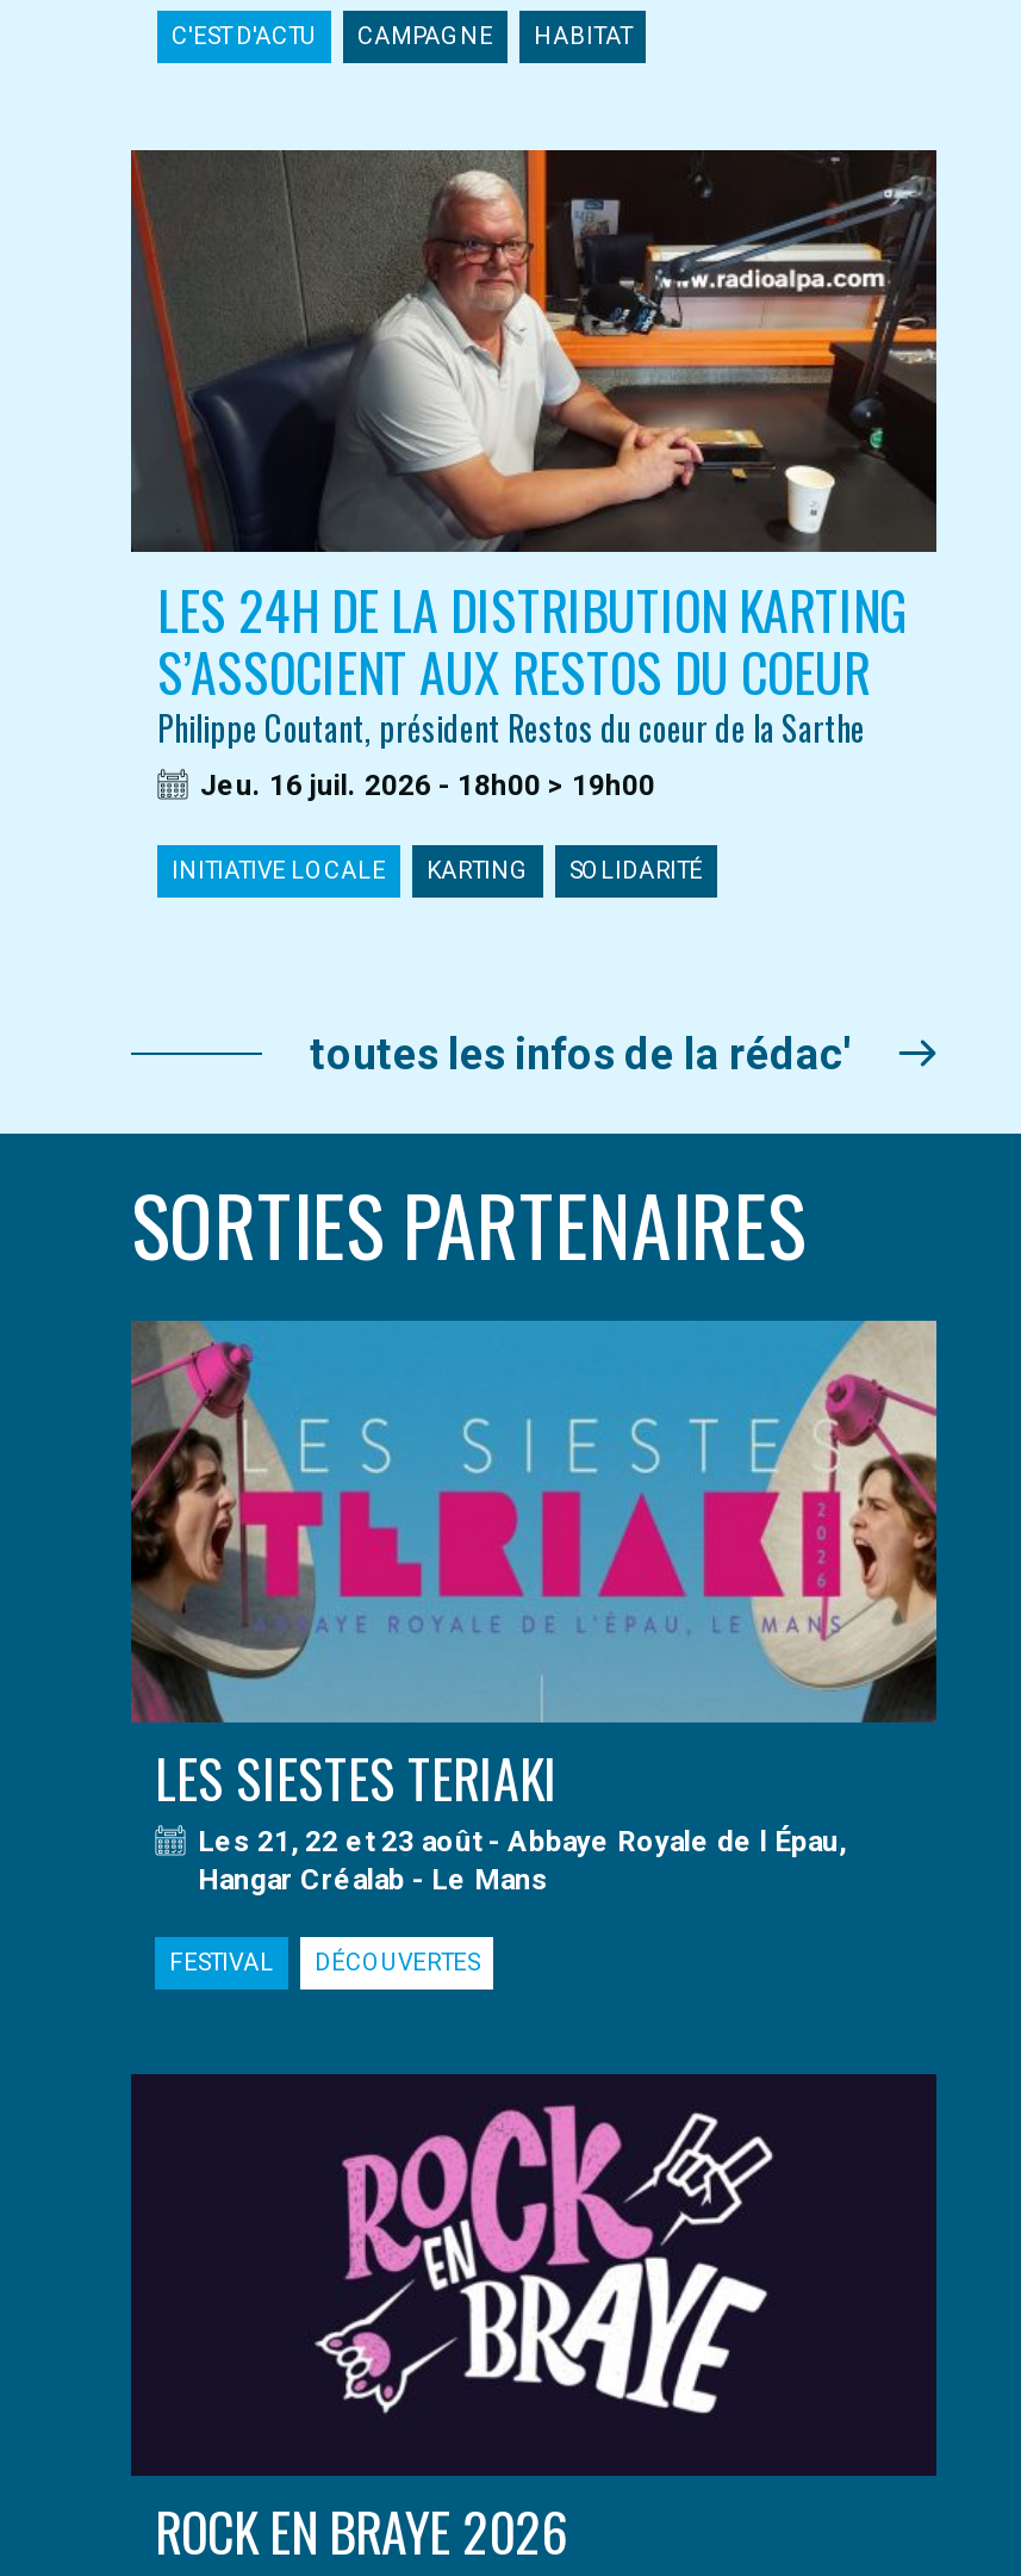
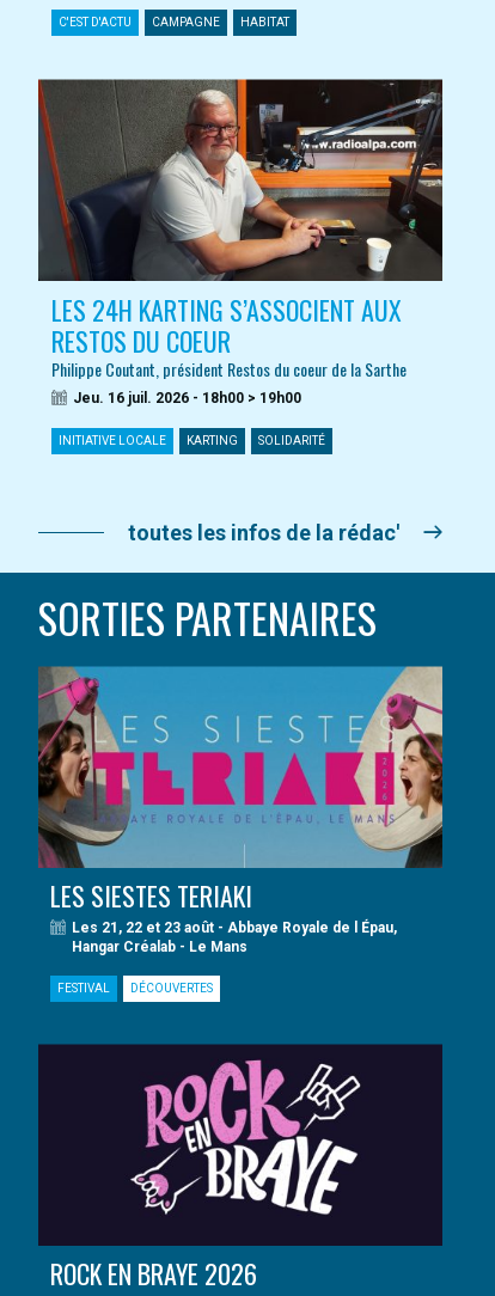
[157,571,908,709] LES 24H DE LA DISTRIBUTION KARTING | S’ASSOCIENT AUX RESTOS DU COEUR -> [51,291,402,360] LES 24H KARTING S’ASSOCIENT AUX | RESTOS DU COEUR

